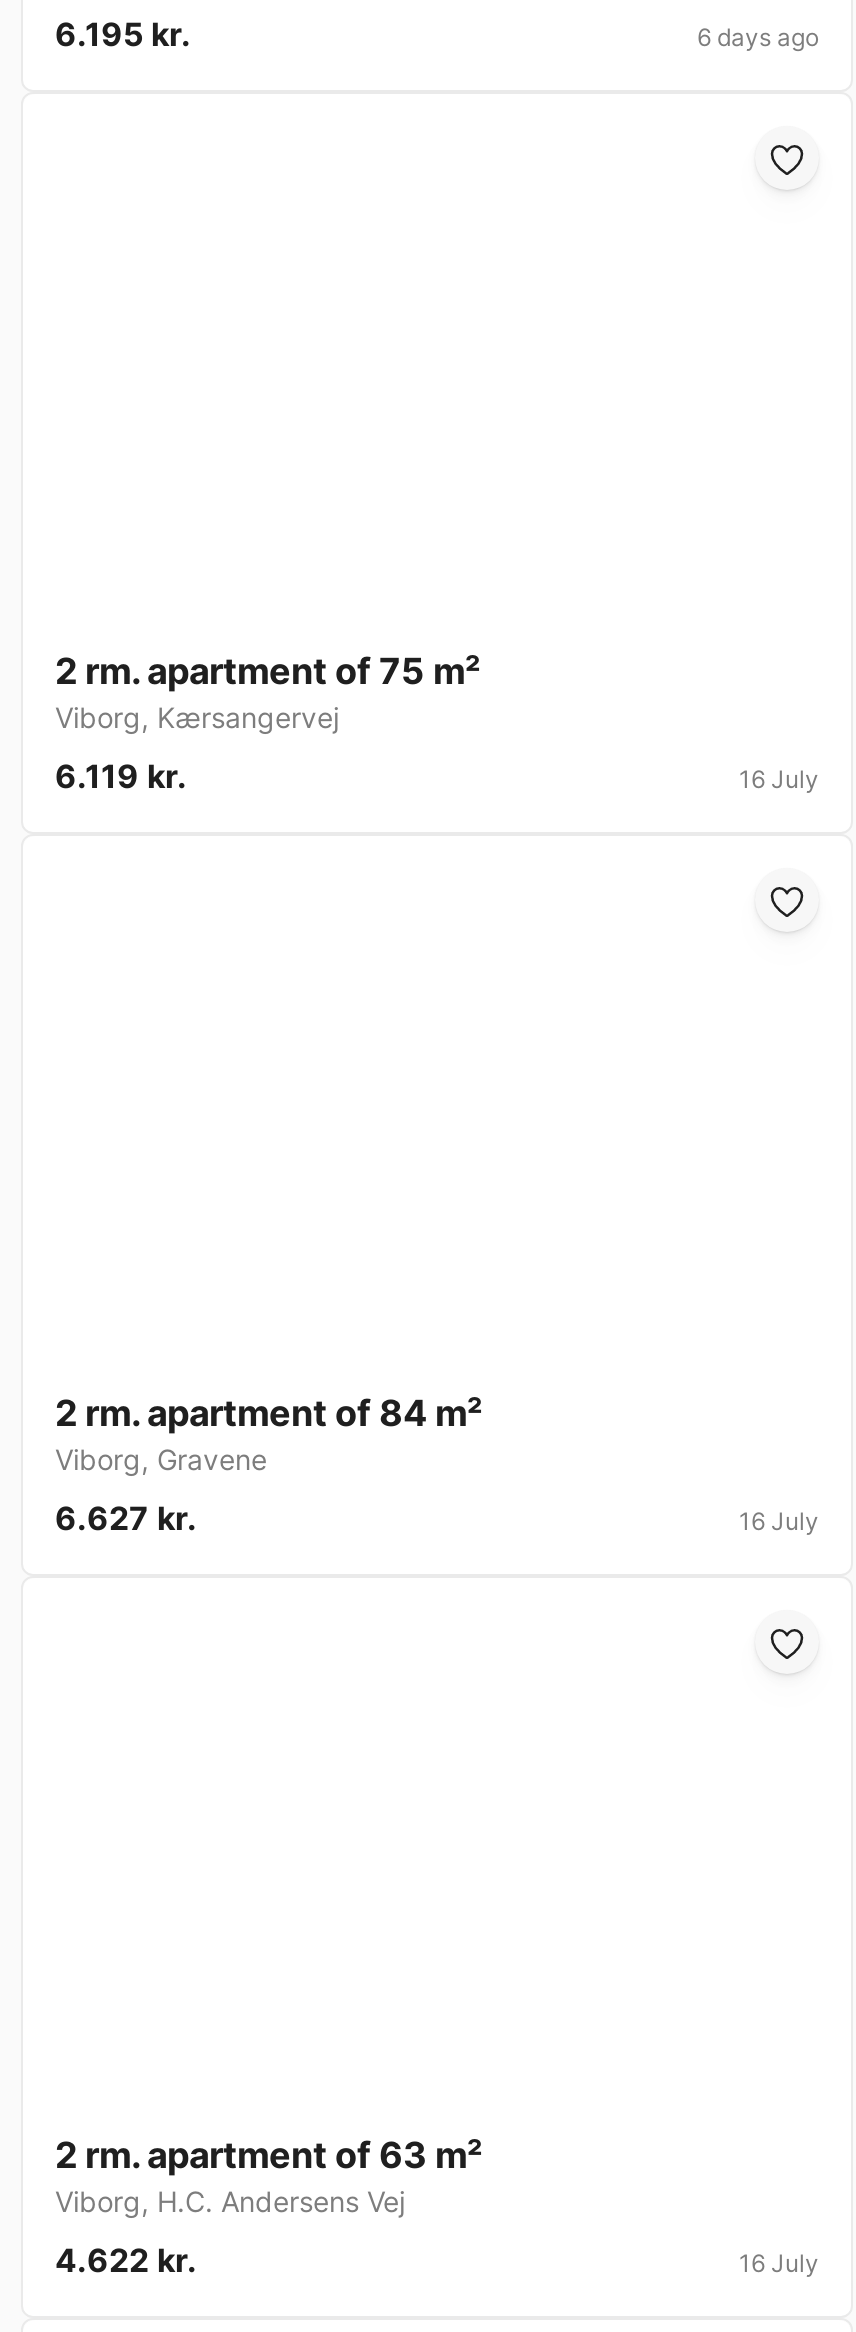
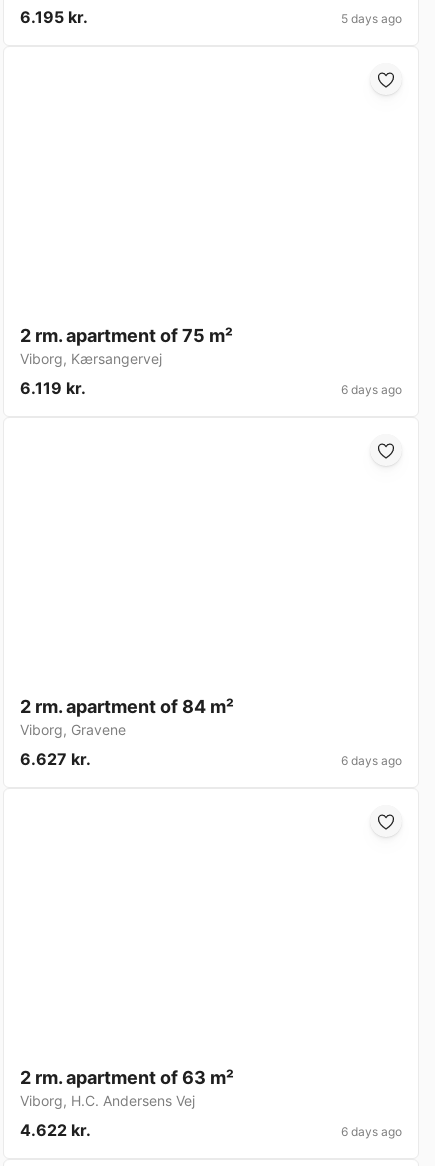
[697,23,819,53] 6 days ago -> [341,11,402,26] 5 days ago
[739,765,819,795] 16 July -> [341,382,402,397] 6 days ago
[739,1507,819,1537] 16 July -> [341,753,402,768] 6 days ago
[739,2249,819,2279] 16 July -> [341,1124,402,1139] 6 days ago

